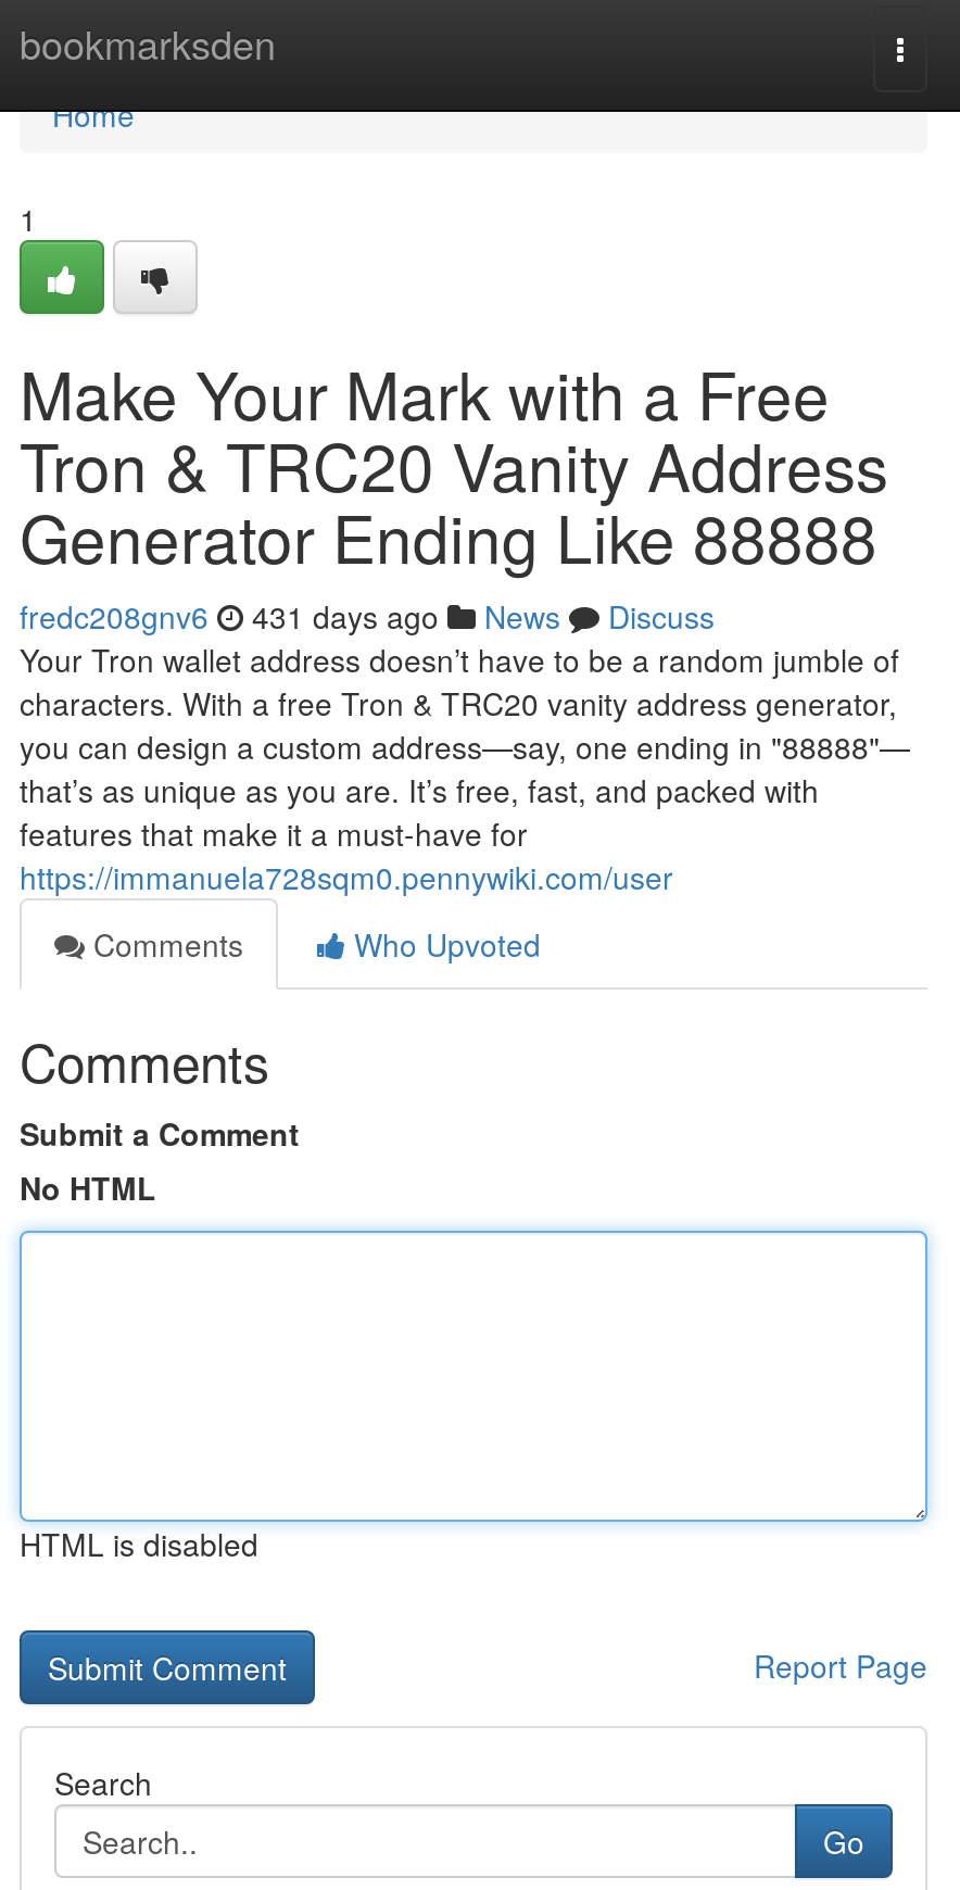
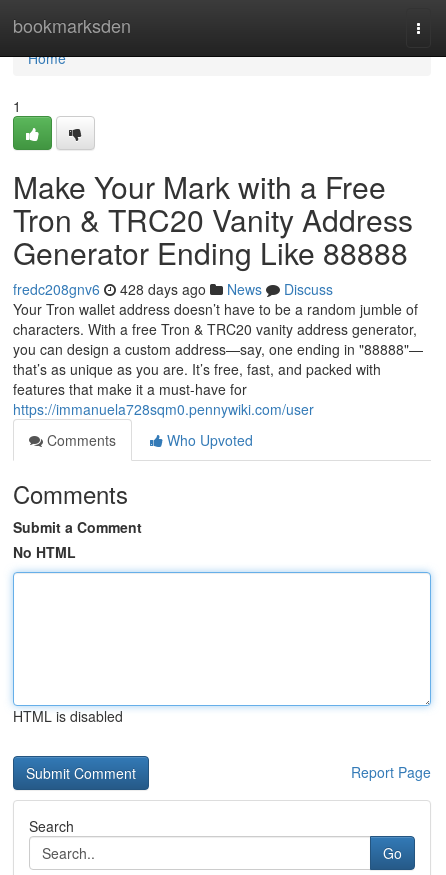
[20,594,715,638] fredc208gnv6 431 days ago News Discuss -> [13,279,333,299] fredc208gnv6 428 days ago News Discuss

